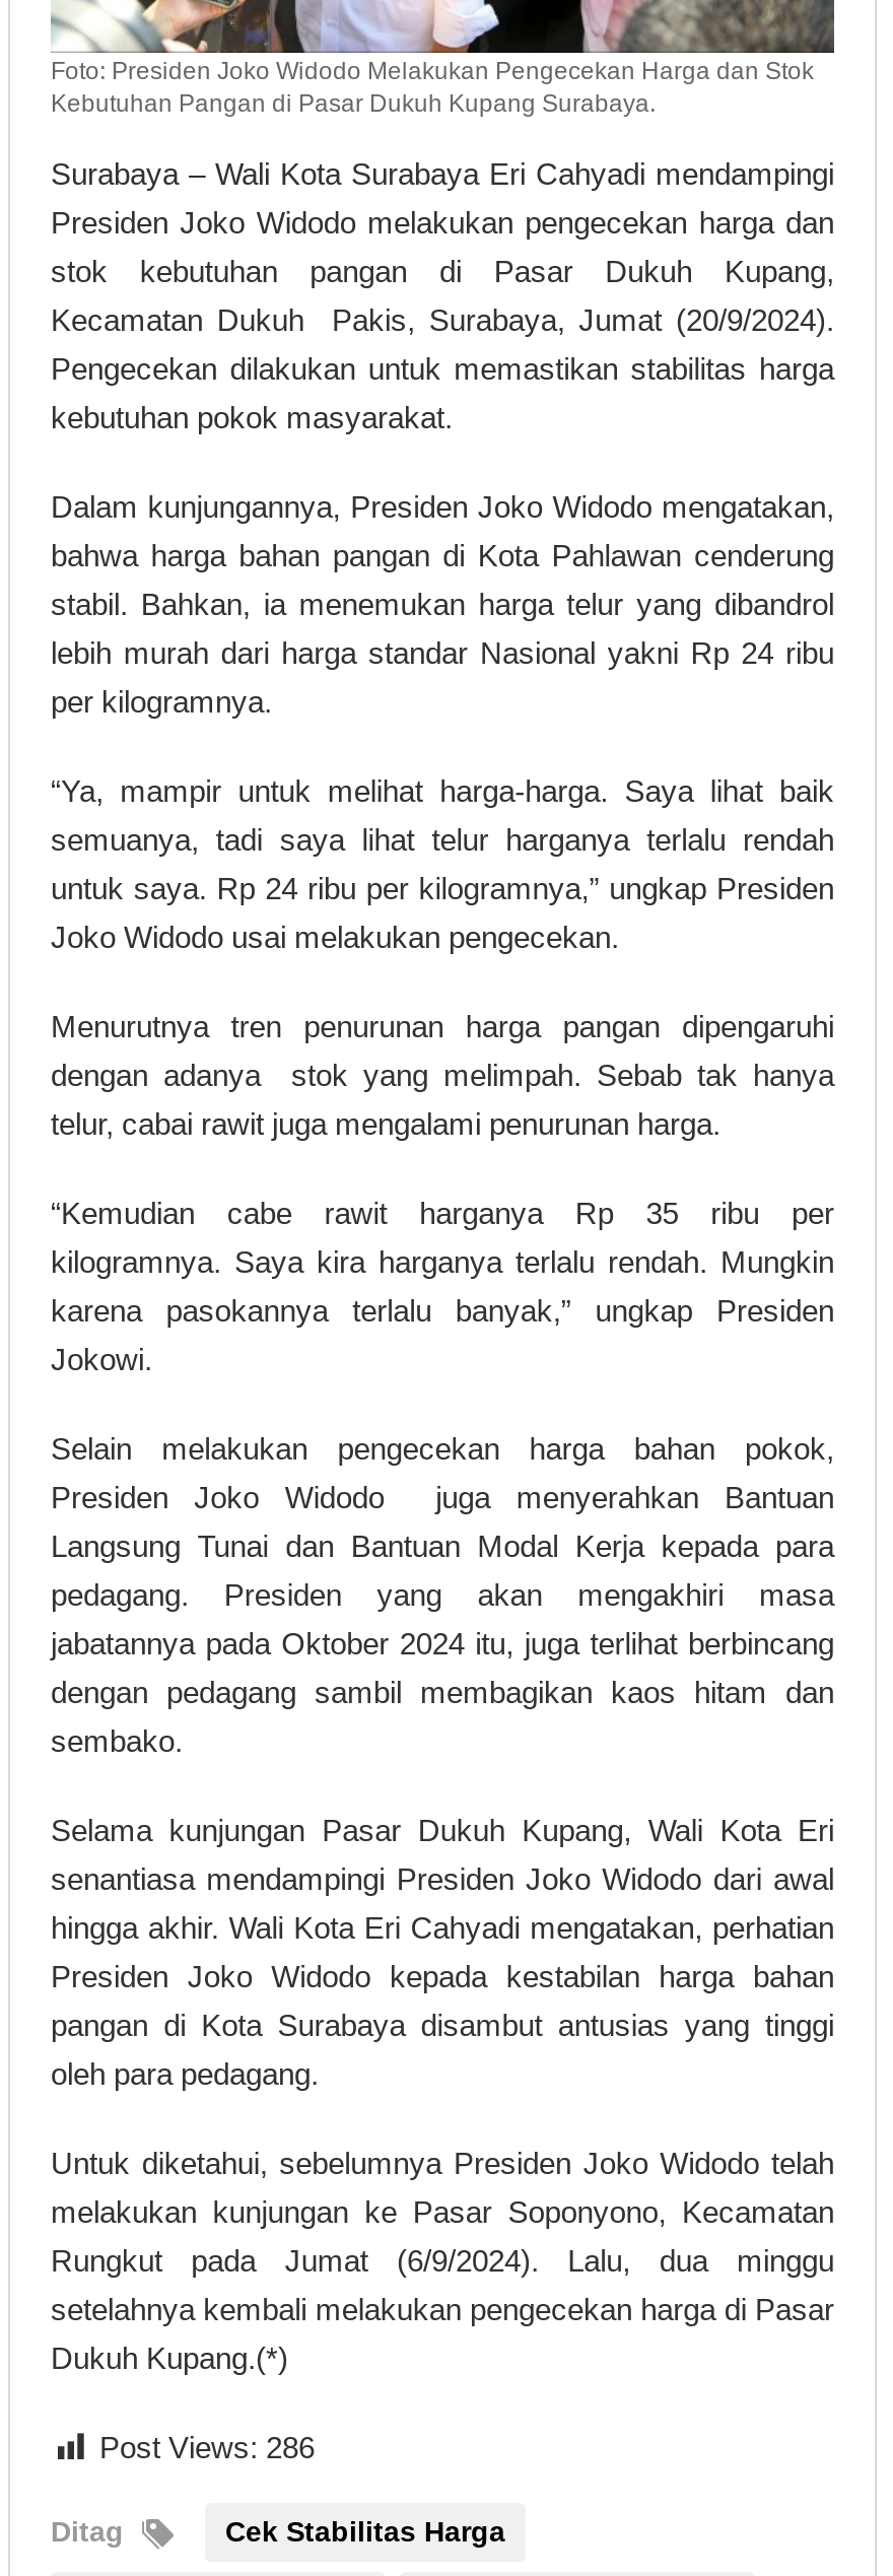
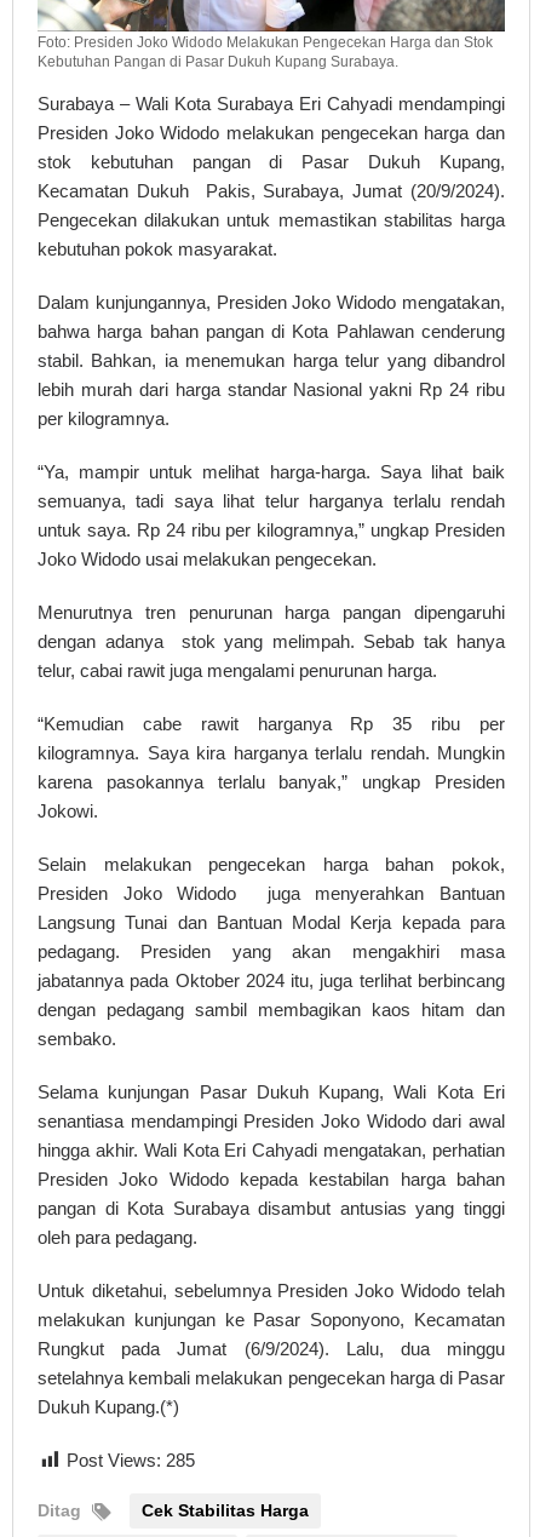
[99,2430,315,2464] Post Views: 286 -> [67,1450,195,1470] Post Views: 285

